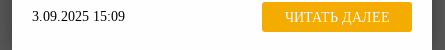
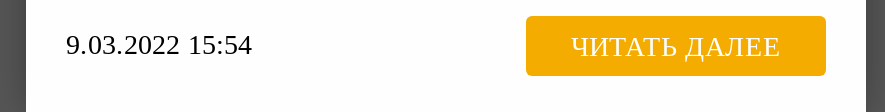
[32,9,125,24] 3.09.2025 15:09 -> [66,30,252,60] 9.03.2022 15:54

